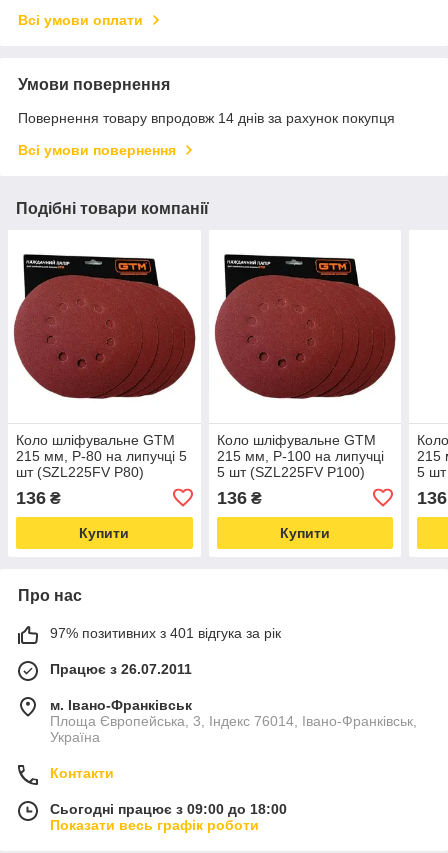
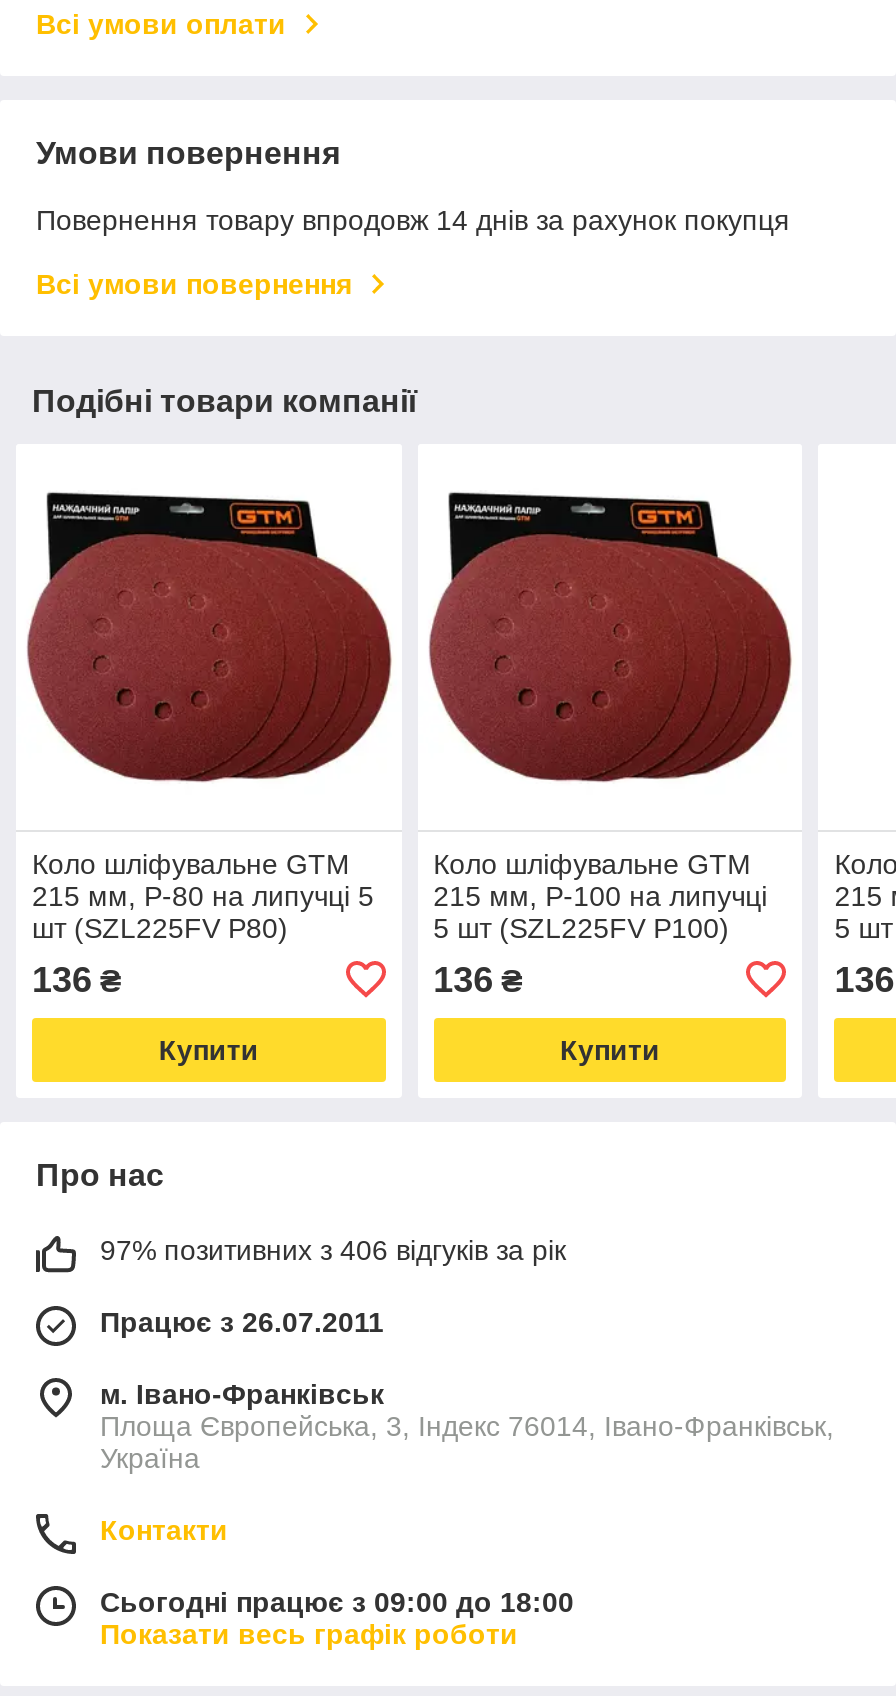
[50,625,281,641] 97% позитивних з 401 відгука за рік -> [100,1234,566,1266] 97% позитивних з 406 відгуків за рік

